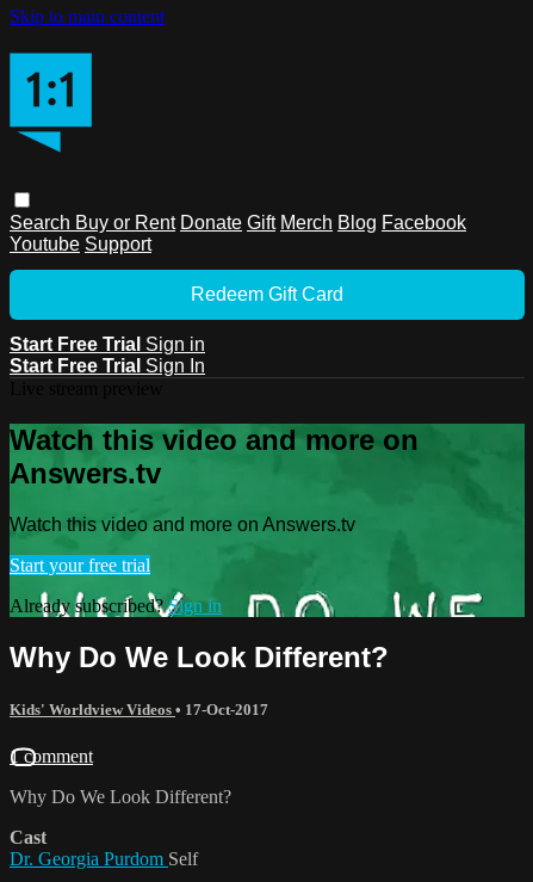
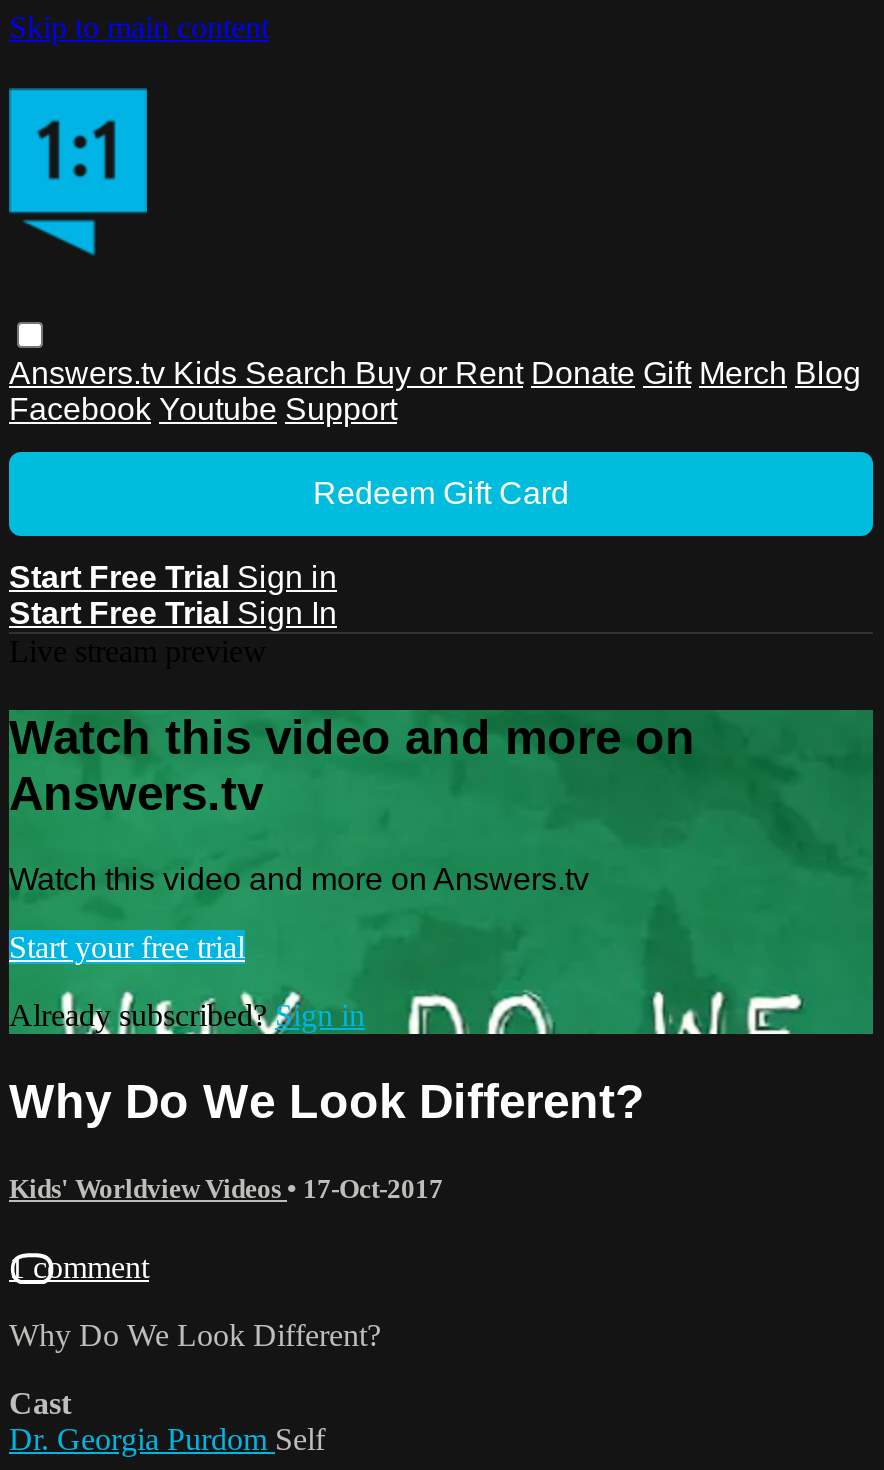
[10,212,466,254] Search Buy or Rent Donate Gift Merch Blog Facebook | Youtube Support -> [9,356,861,426] Answers.tv Kids Search Buy or Rent Donate Gift Merch Blog | Facebook Youtube Support

